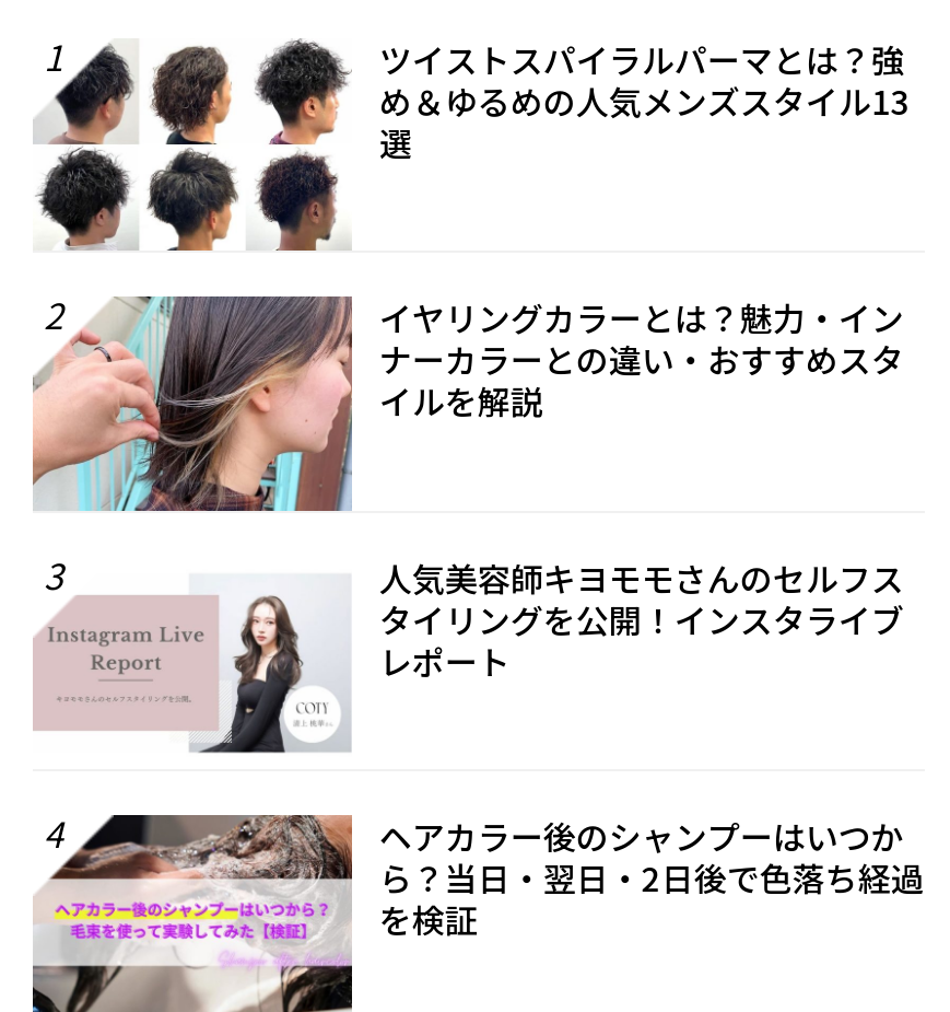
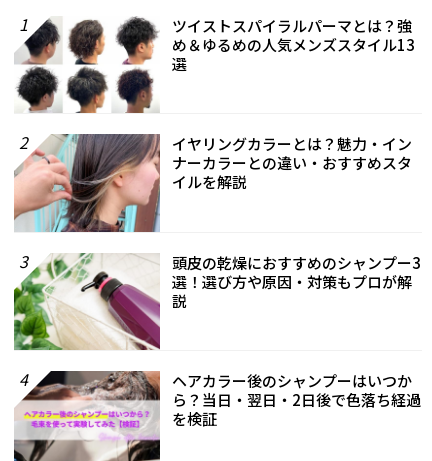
[33,554,904,769] [image] | 人気美容師キヨモモさんのセルフス | タイリングを公開！インスタライブ | レポート -> [13,252,421,351] [image] | 頭皮の乾燥におすすめのシャンプー3 | 選！選び方や原因・対策もプロが解 | 説

